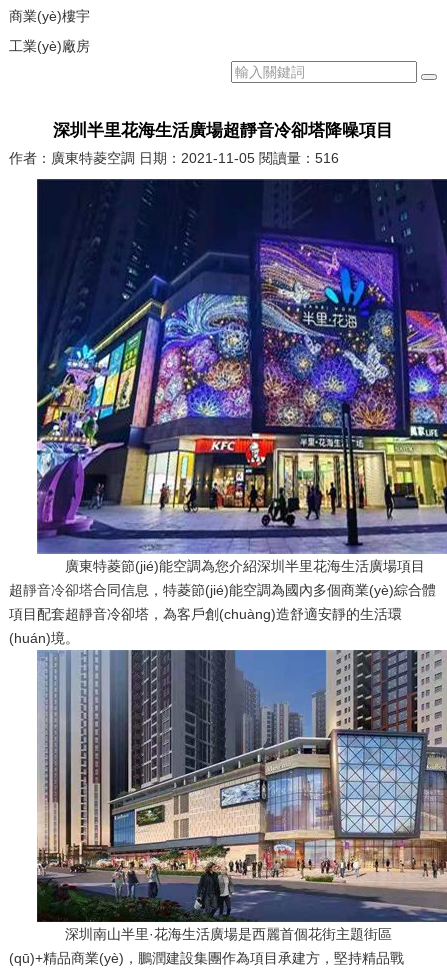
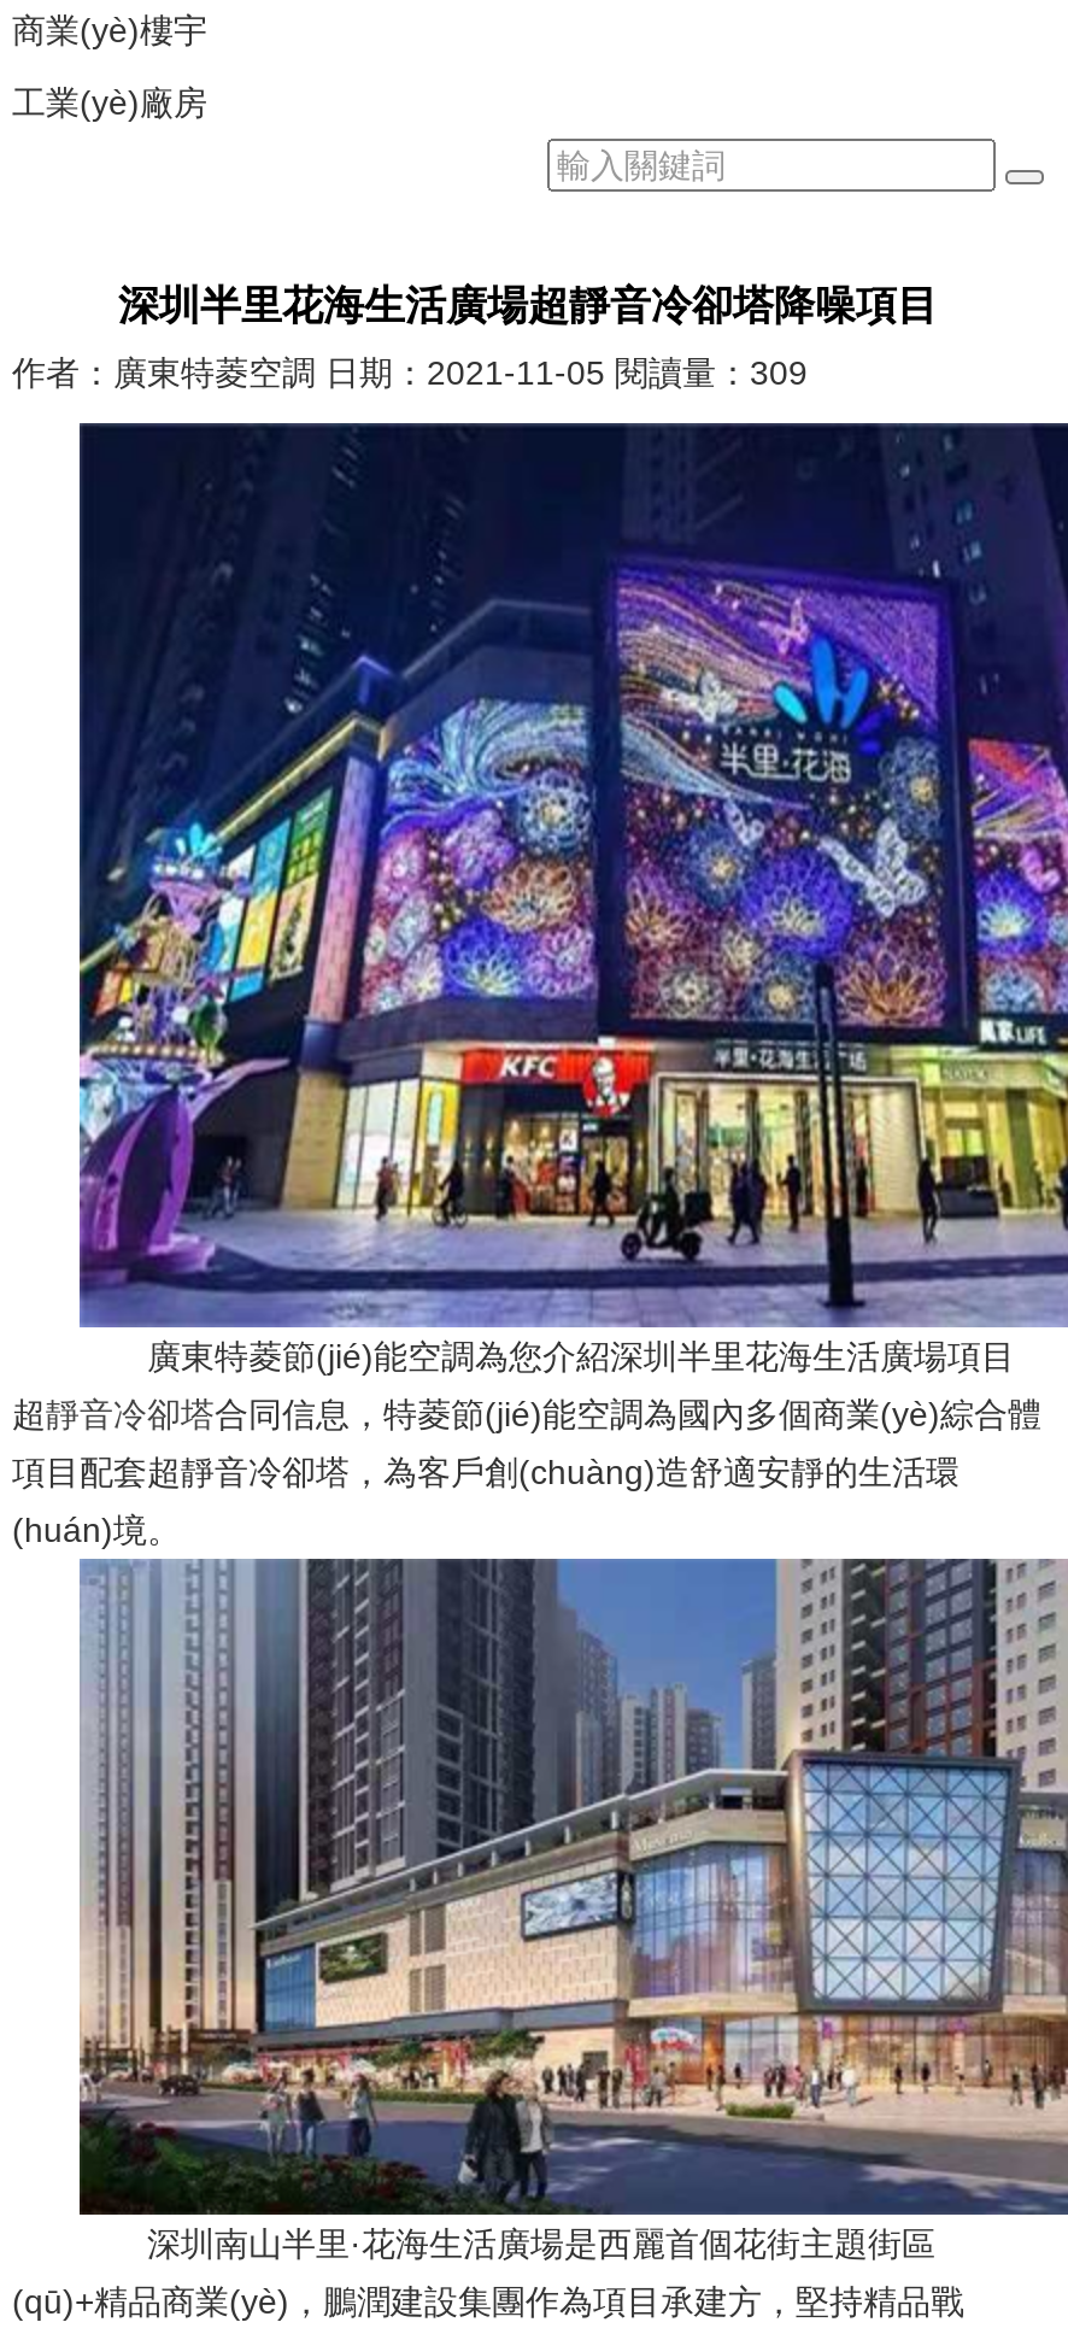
[9,150,339,166] 作者：廣東特菱空調日期：2021-11-05閱讀量：516 -> [12,353,808,391] 作者：廣東特菱空調日期：2021-11-05閱讀量：309

